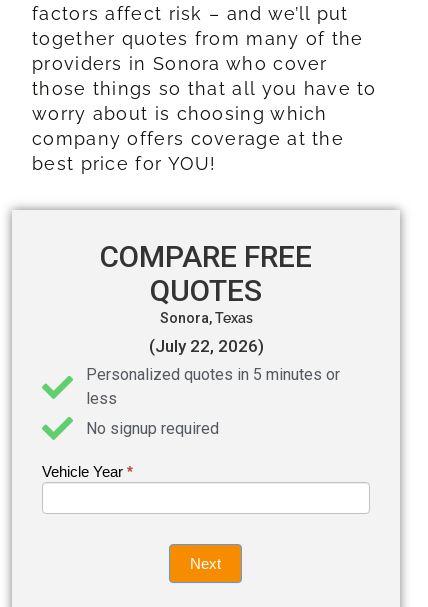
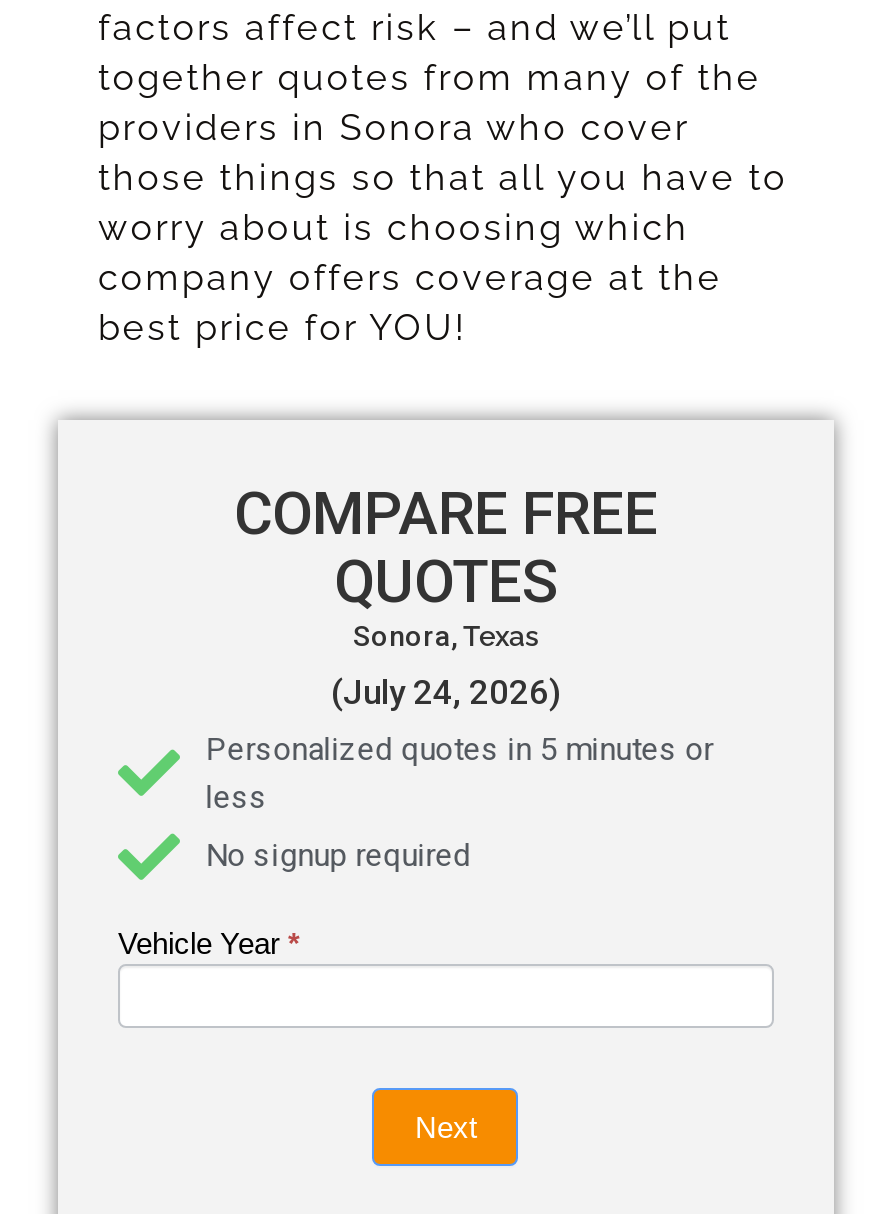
[148,336,263,356] (July 22, 2026) -> [331,672,561,712] (July 24, 2026)

